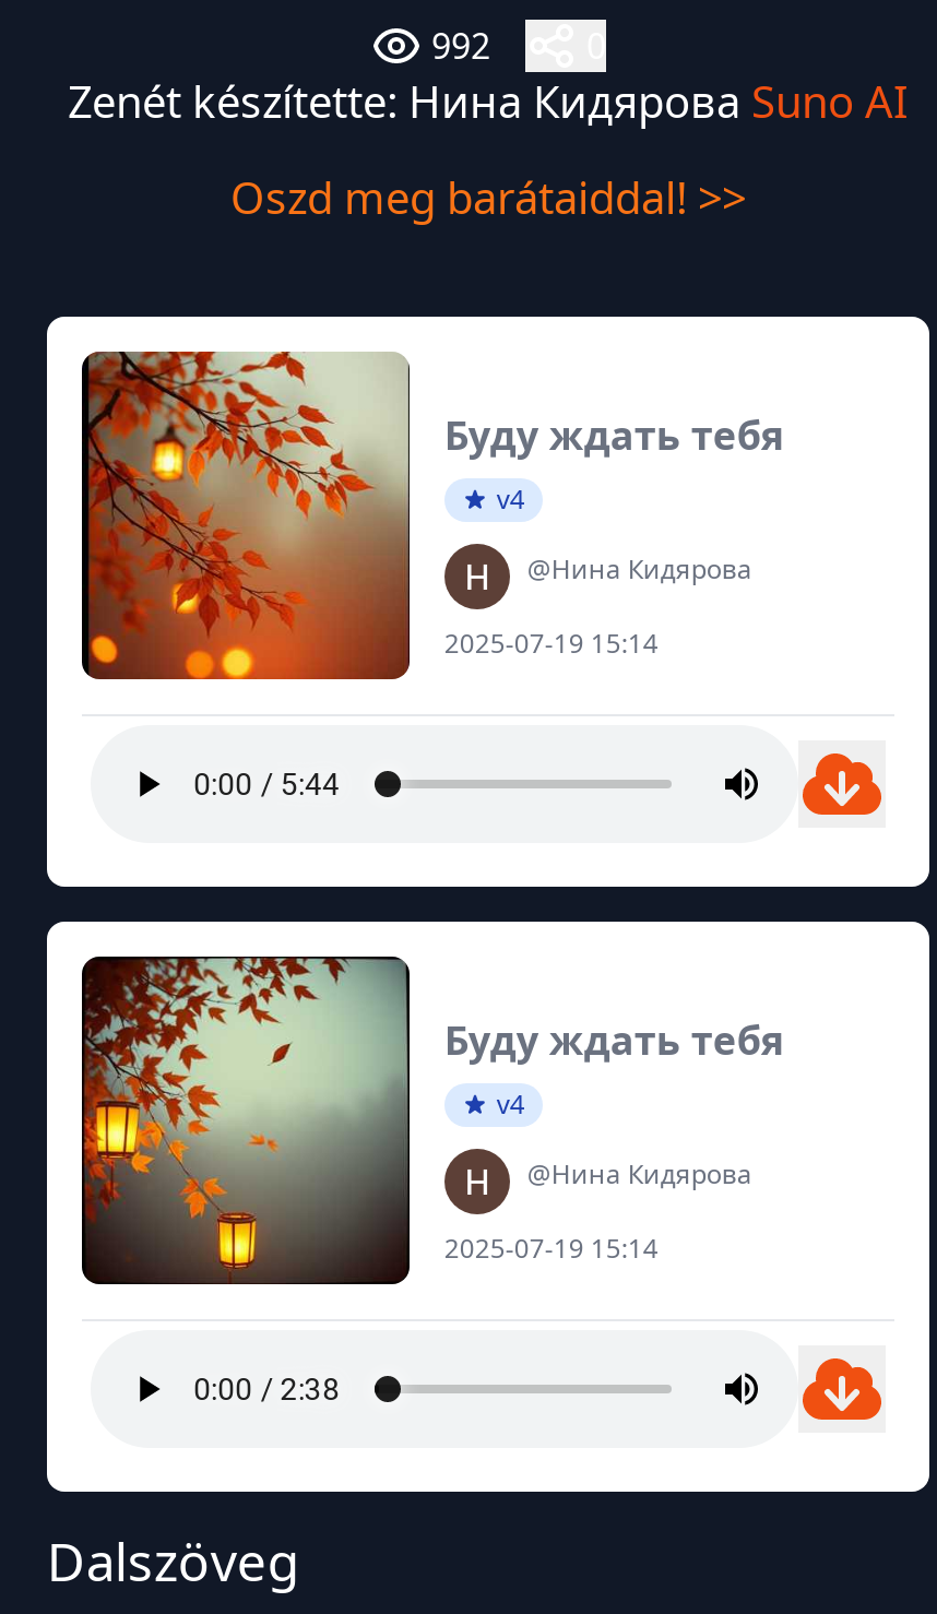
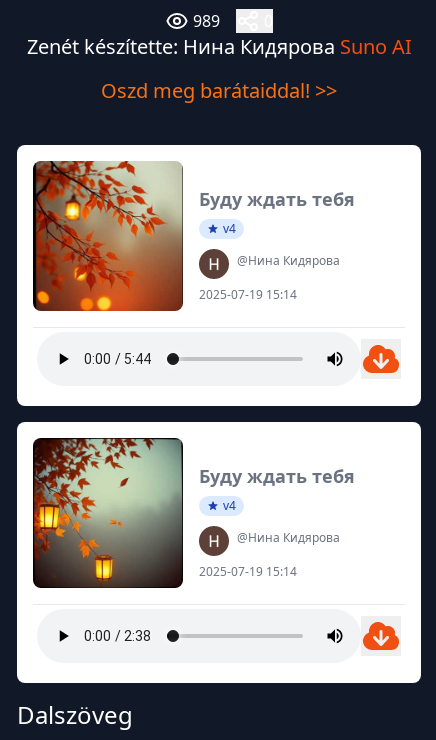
[431,22,606,70] 992 0 -> [193,10,273,32] 989 0

